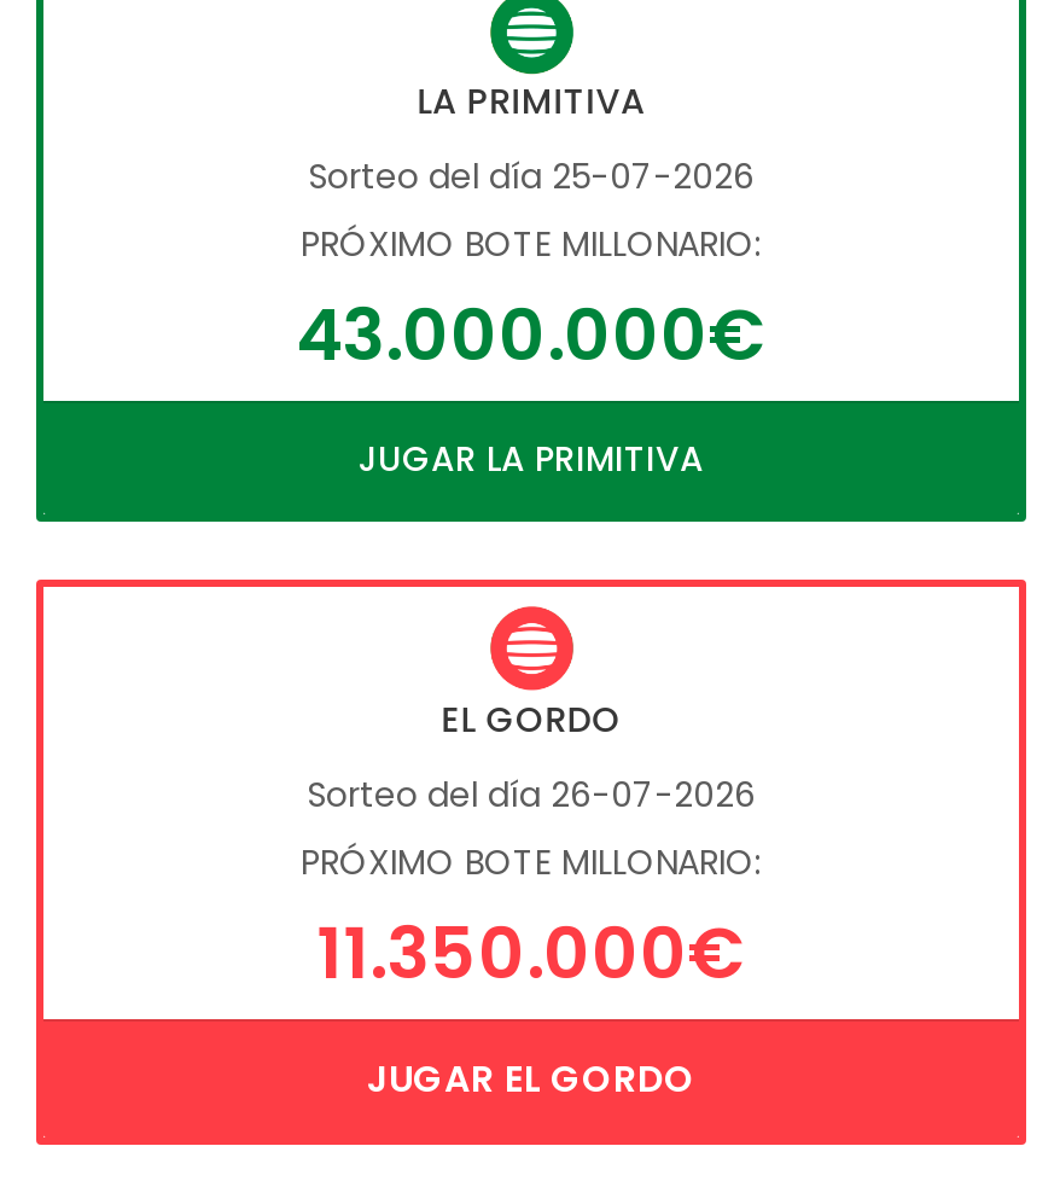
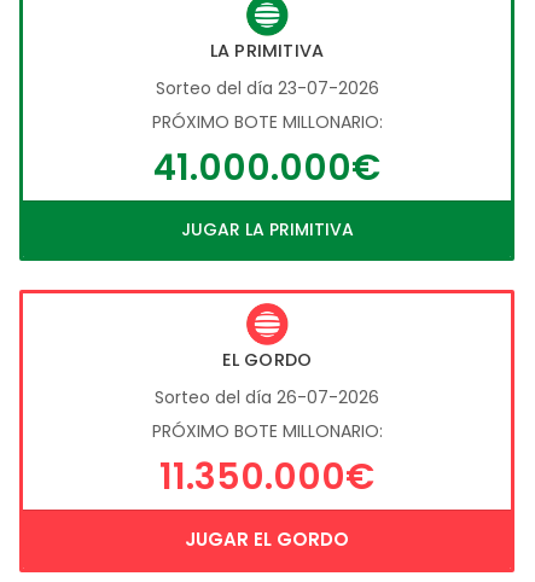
[308,153,755,201] Sorteo del día 25-07-2026 -> [155,76,379,101] Sorteo del día 23-07-2026
[296,286,767,385] 43.000.000€ -> [153,143,380,192] 41.000.000€

